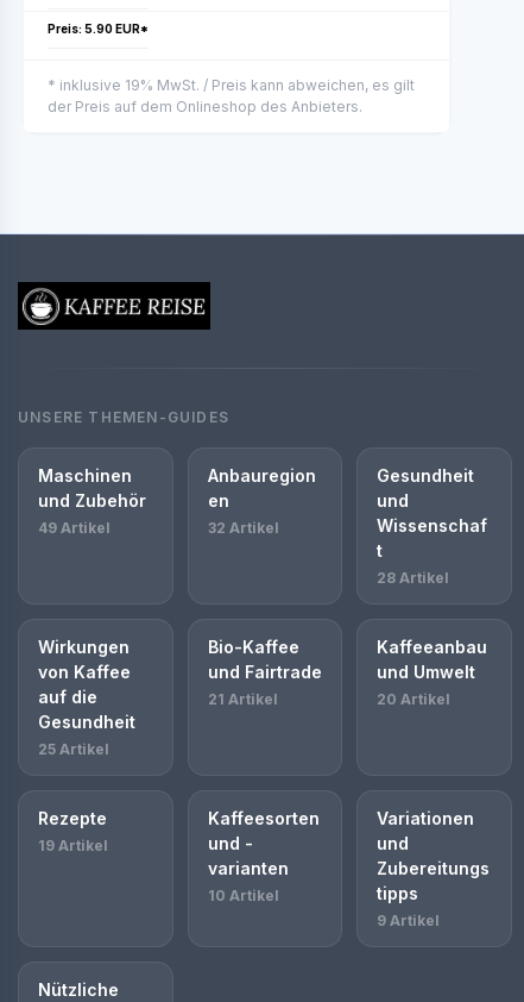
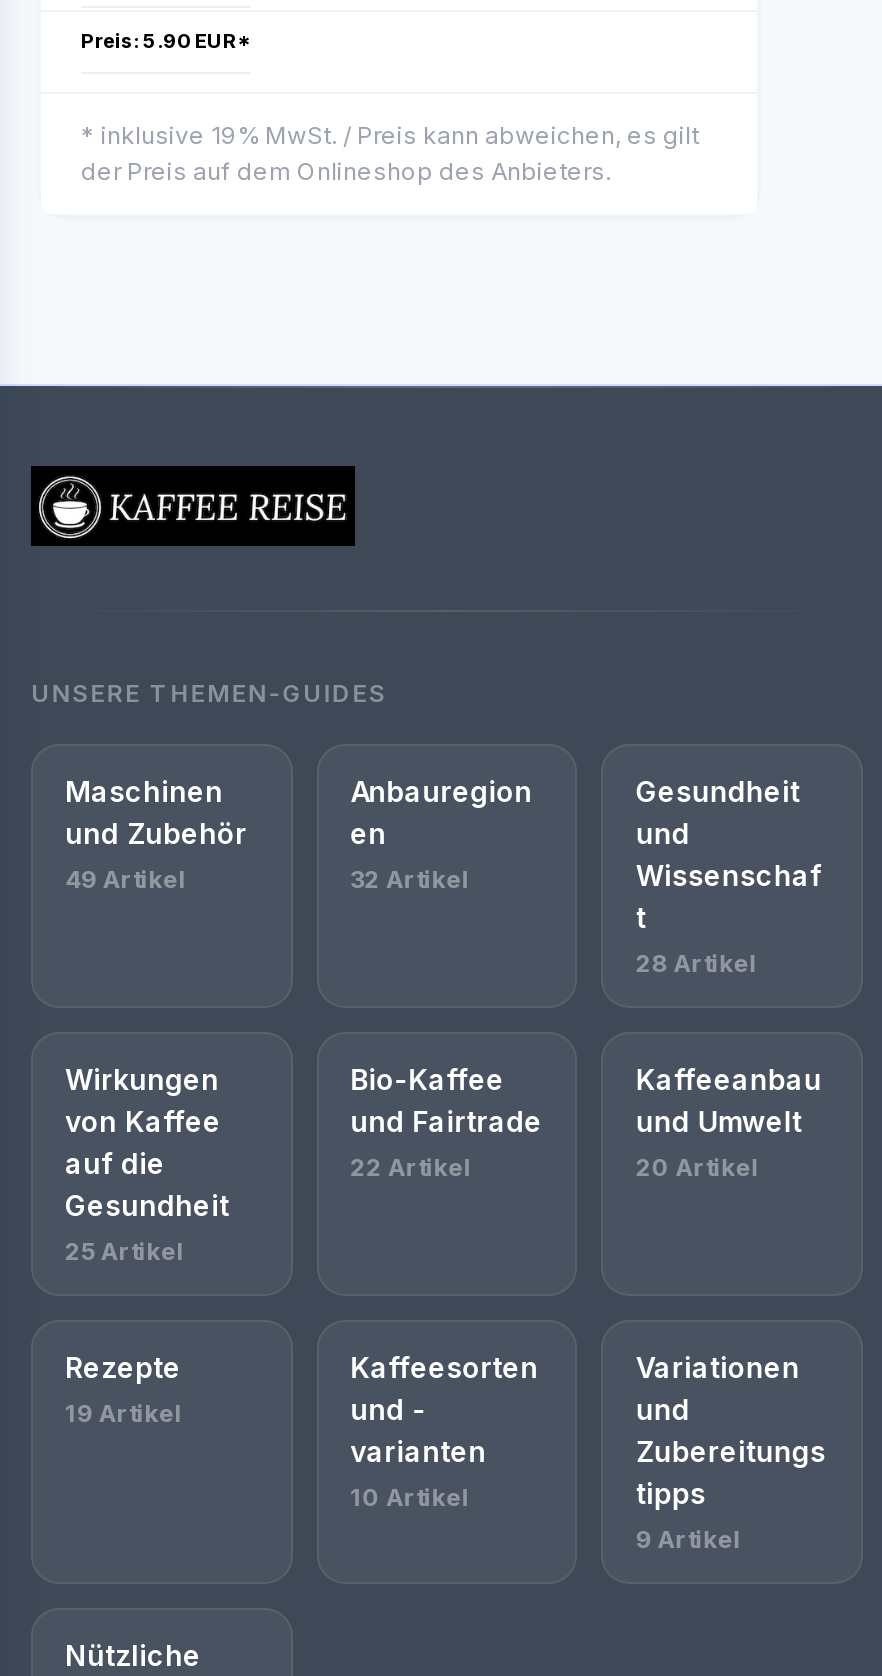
[208,690,278,708] 21 Artikel -> [350,1152,472,1182] 22 Artikel

